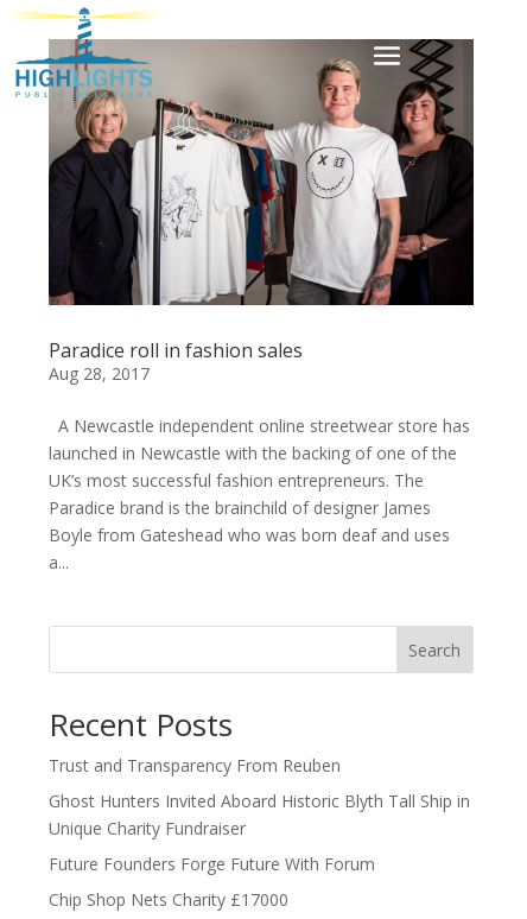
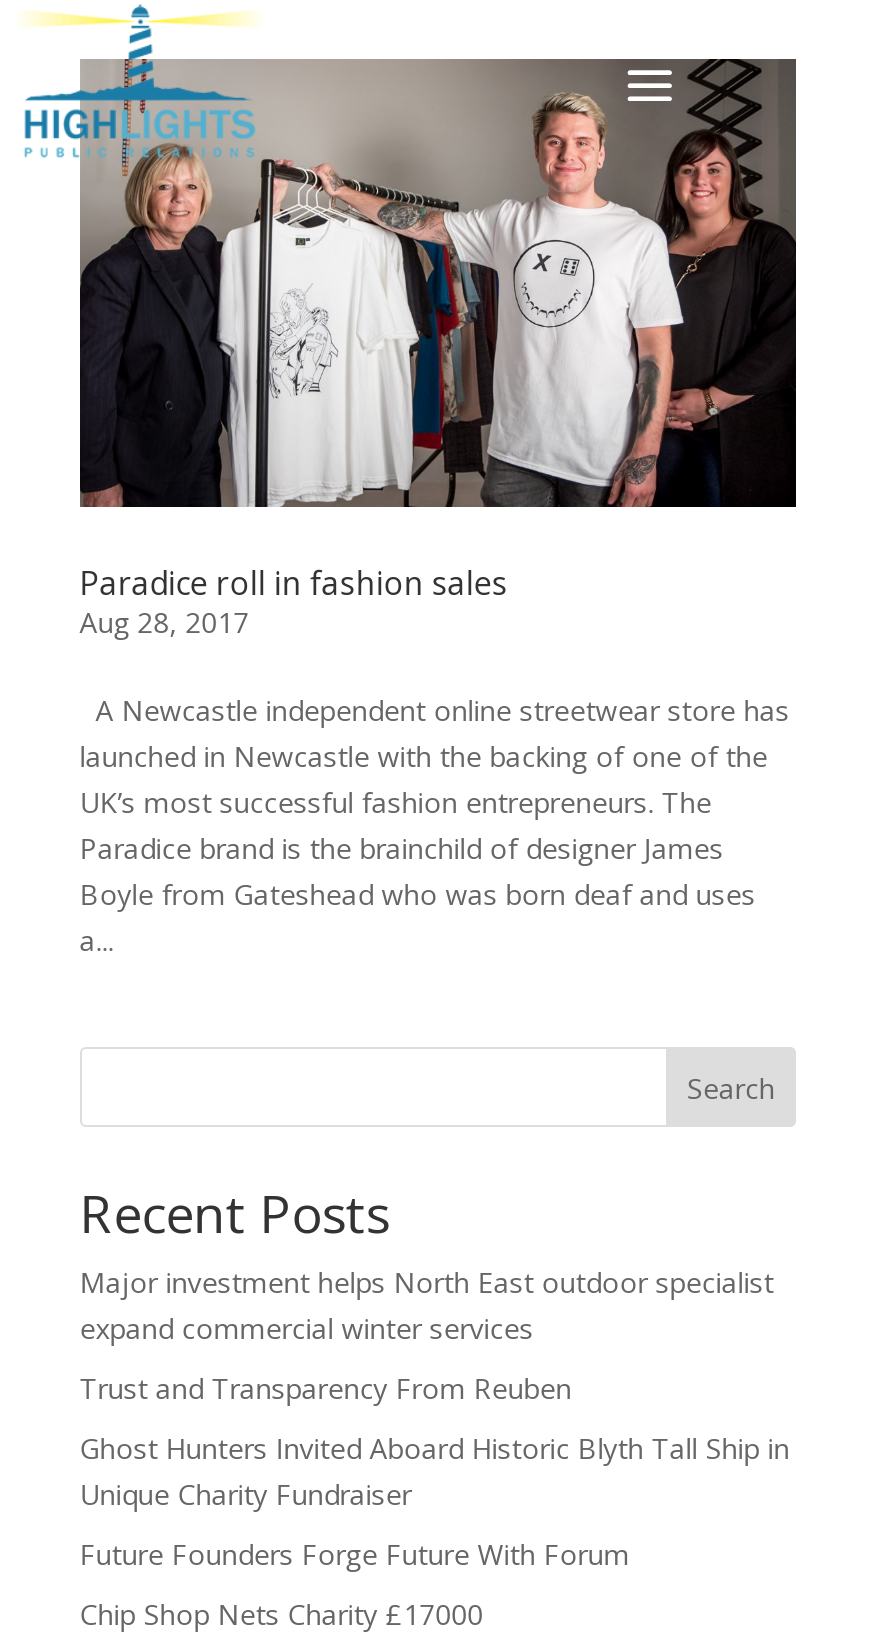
none -> [80,1263,774,1347] Major investment helps North East outdoor specialist | expand commercial winter services

